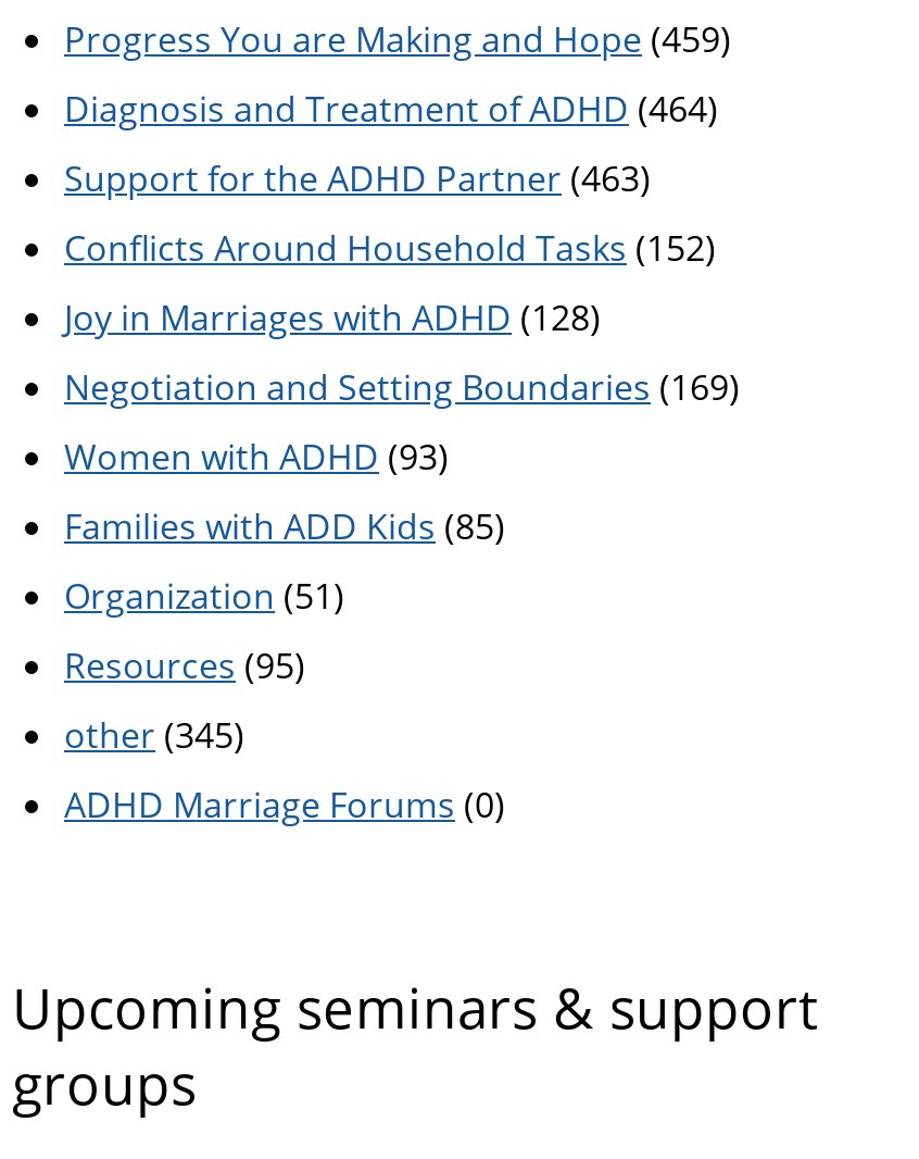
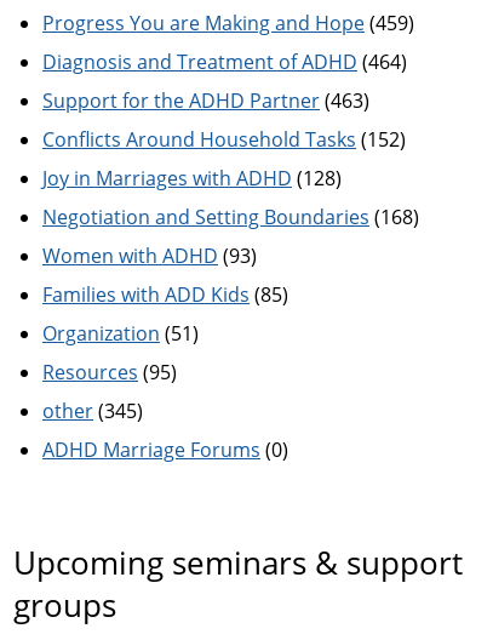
[64,363,740,411] Negotiation and Setting Boundaries (169) -> [42,204,419,230] Negotiation and Setting Boundaries (168)

